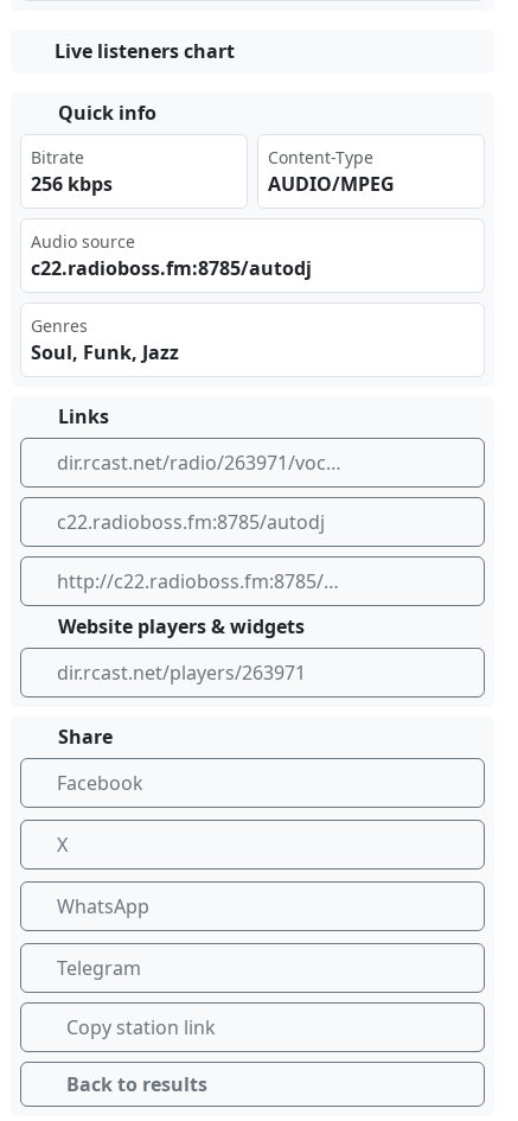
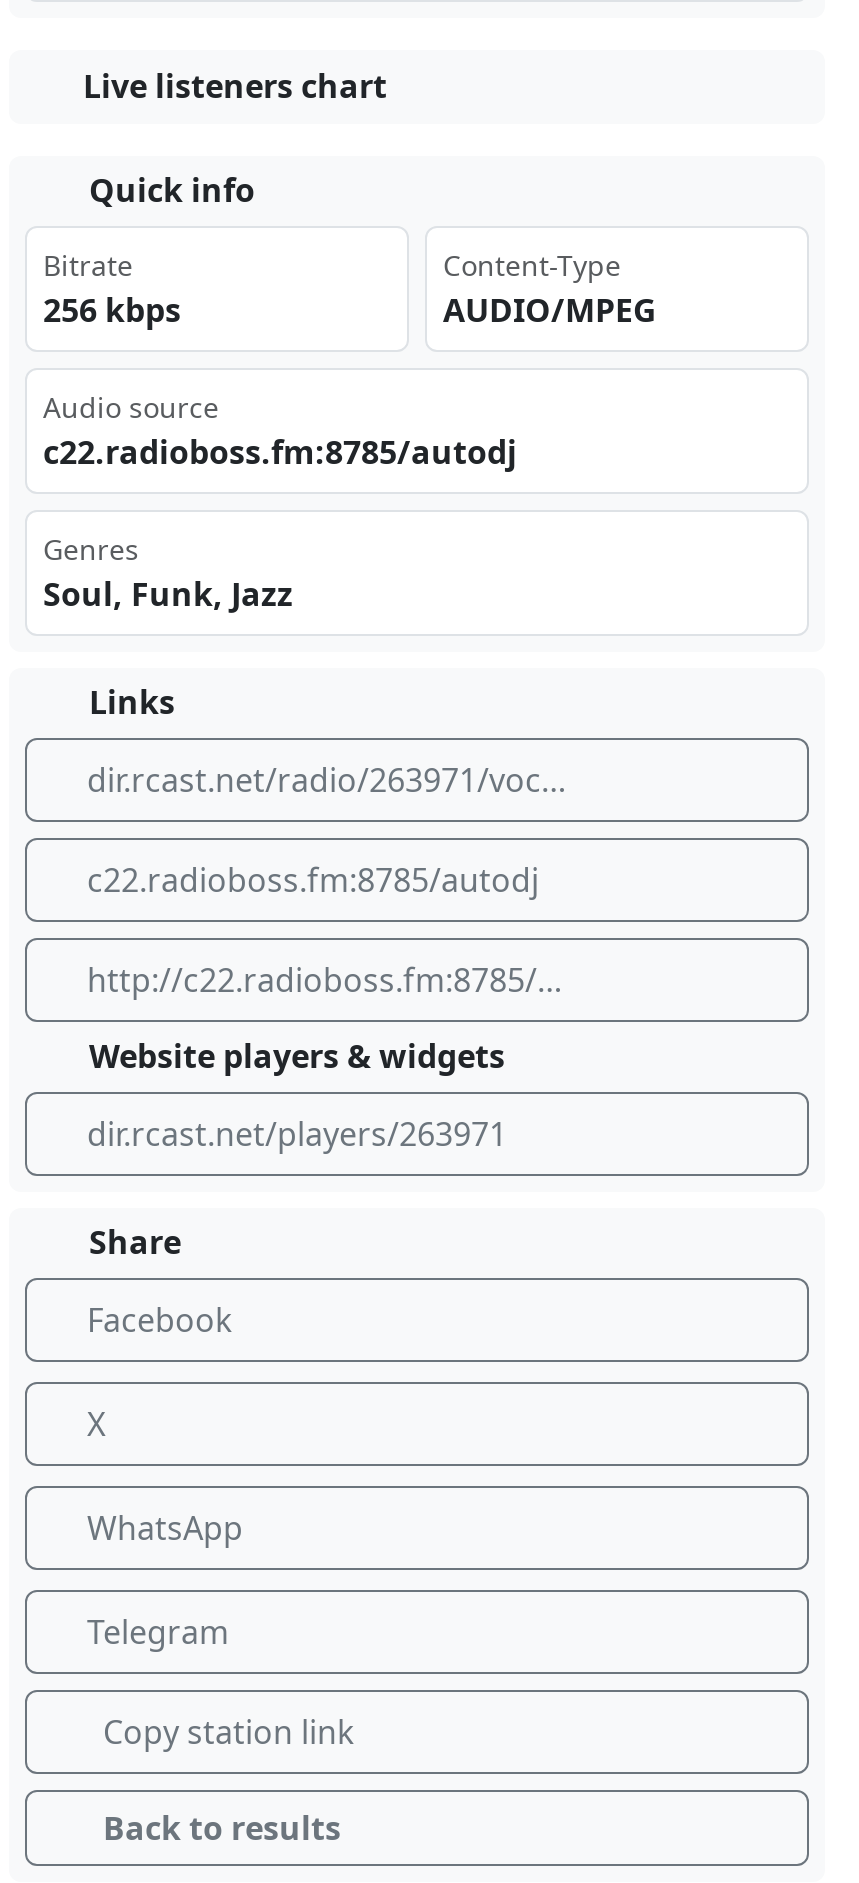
[31,255,312,281] c22 .radiobos s.f‍‍m:8‍‍785‍/au‌ tod j -> [43,430,517,474] c22.radiobos‌ s.f‍m:8‍785‍/au‍tod‌j

